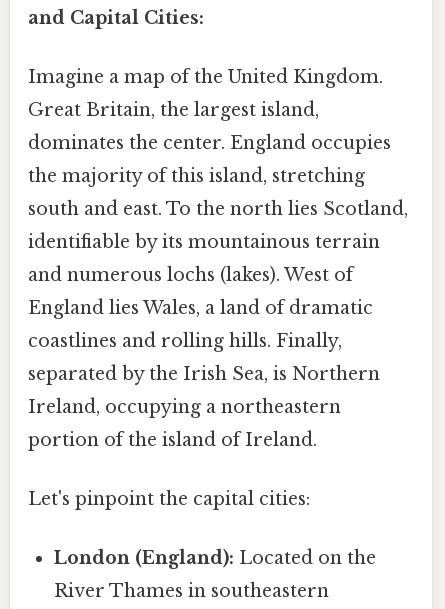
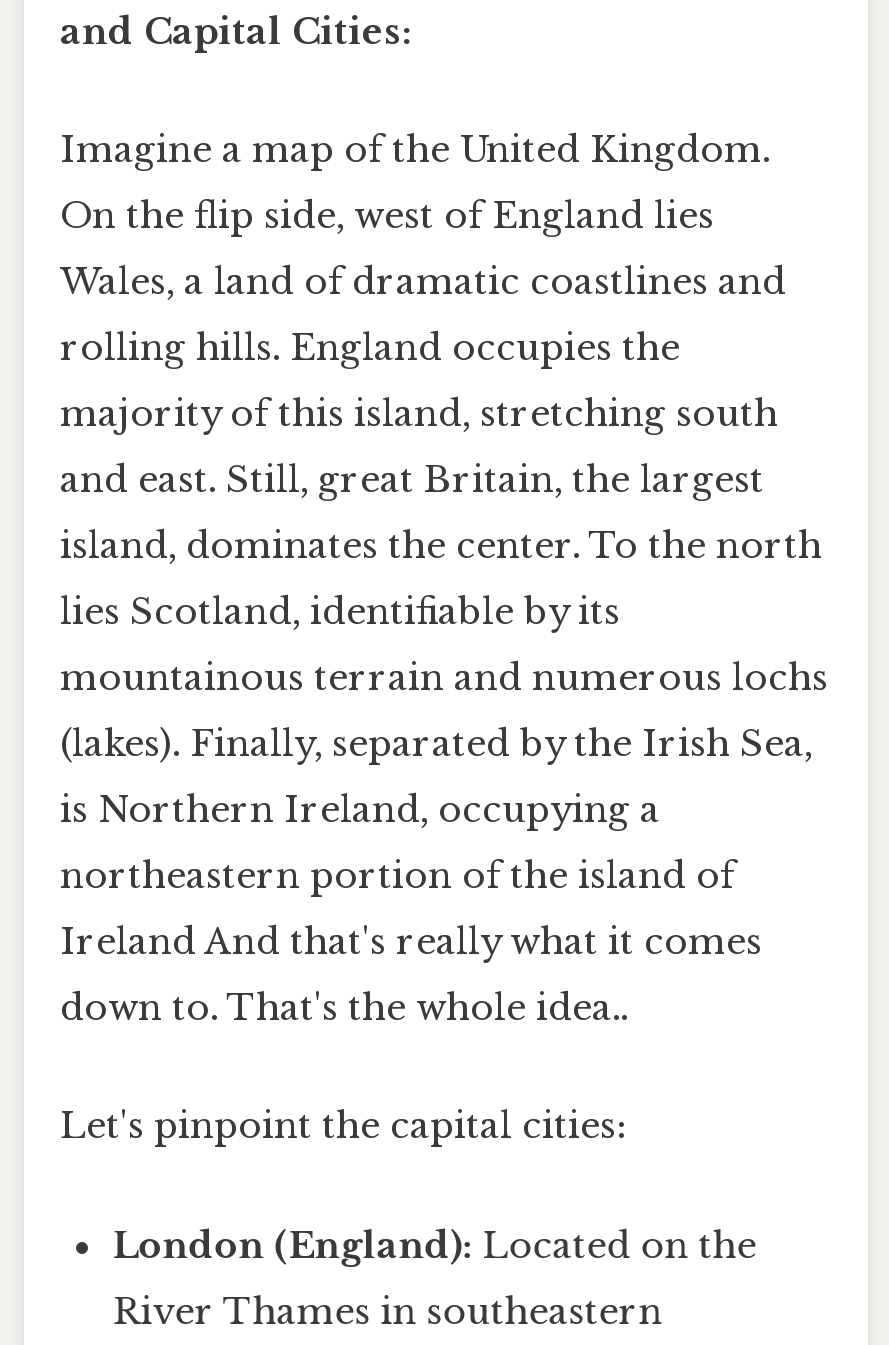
[28,99,408,451] Great Britain, the largest island, | dominates the center. England occupies | the majority of this island, stretching | south and east. To the north lies Scotland, | identifiable by its mountainous terrain | and numerous lochs (lakes). West of | England lies Wales, a land of dramatic | coastlines and rolling hills. Finally, | separated by the Irish Sea, is Northern | Ireland, occupying a northeastern | portion of the island of Ireland. -> [60,194,828,1030] On the flip side, west of England lies | Wales, a land of dramatic coastlines and | rolling hills. England occupies the | majority of this island, stretching south | and east. Still, great Britain, the largest | island, dominates the center. To the north | lies Scotland, identifiable by its | mountainous terrain and numerous lochs | (lakes). Finally, separated by the Irish Sea, | is Northern Ireland, occupying a | northeastern portion of the island of | Ireland And that's really what it comes | down to. That's the whole idea..

